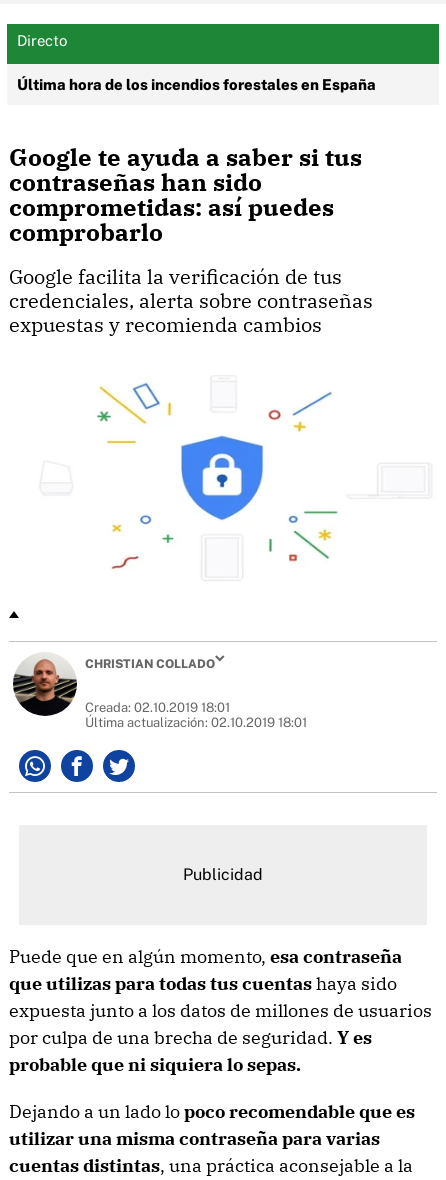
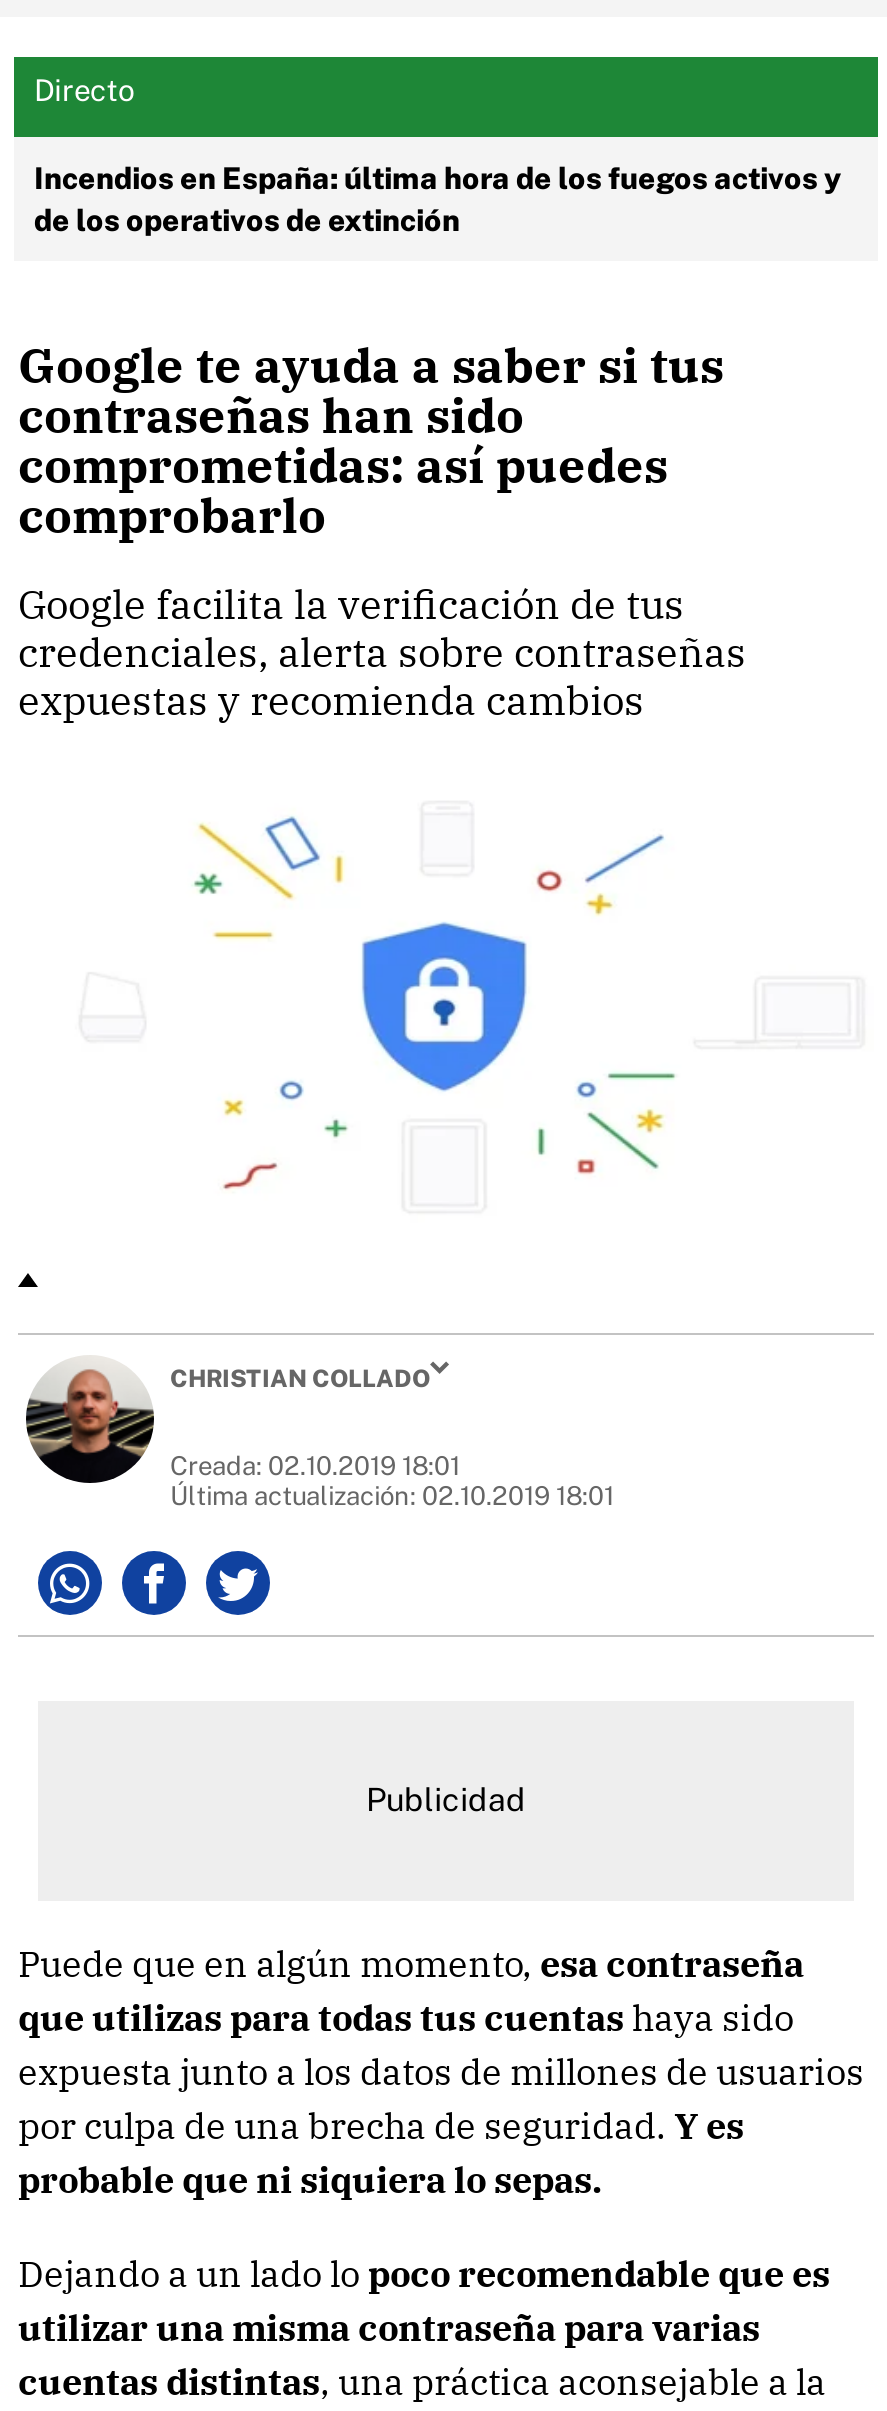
[17,76,376,93] Última hora de los incendios forestales en España -> [34,161,842,237] Incendios en España: última hora de los fuegos activos y | de los operativos de extinción

